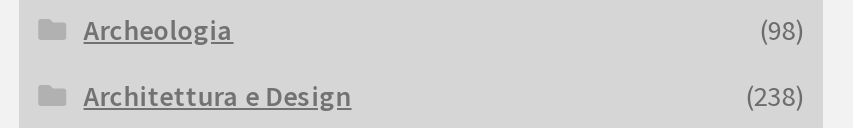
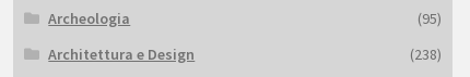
[760,12,804,48] (98) -> [418,9,442,28] (95)

